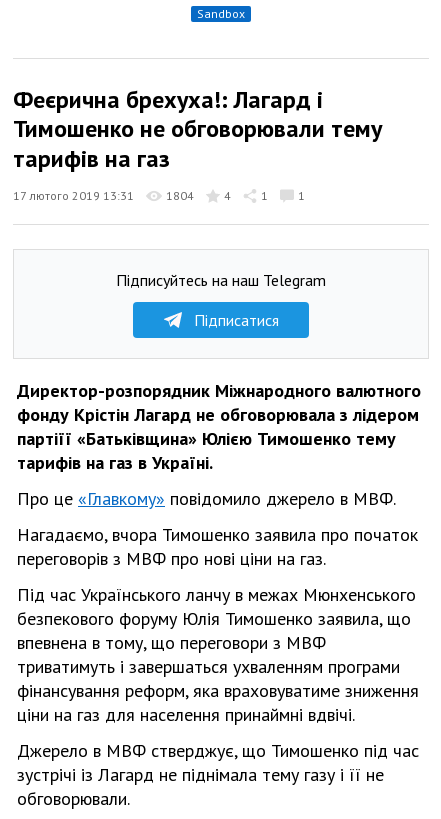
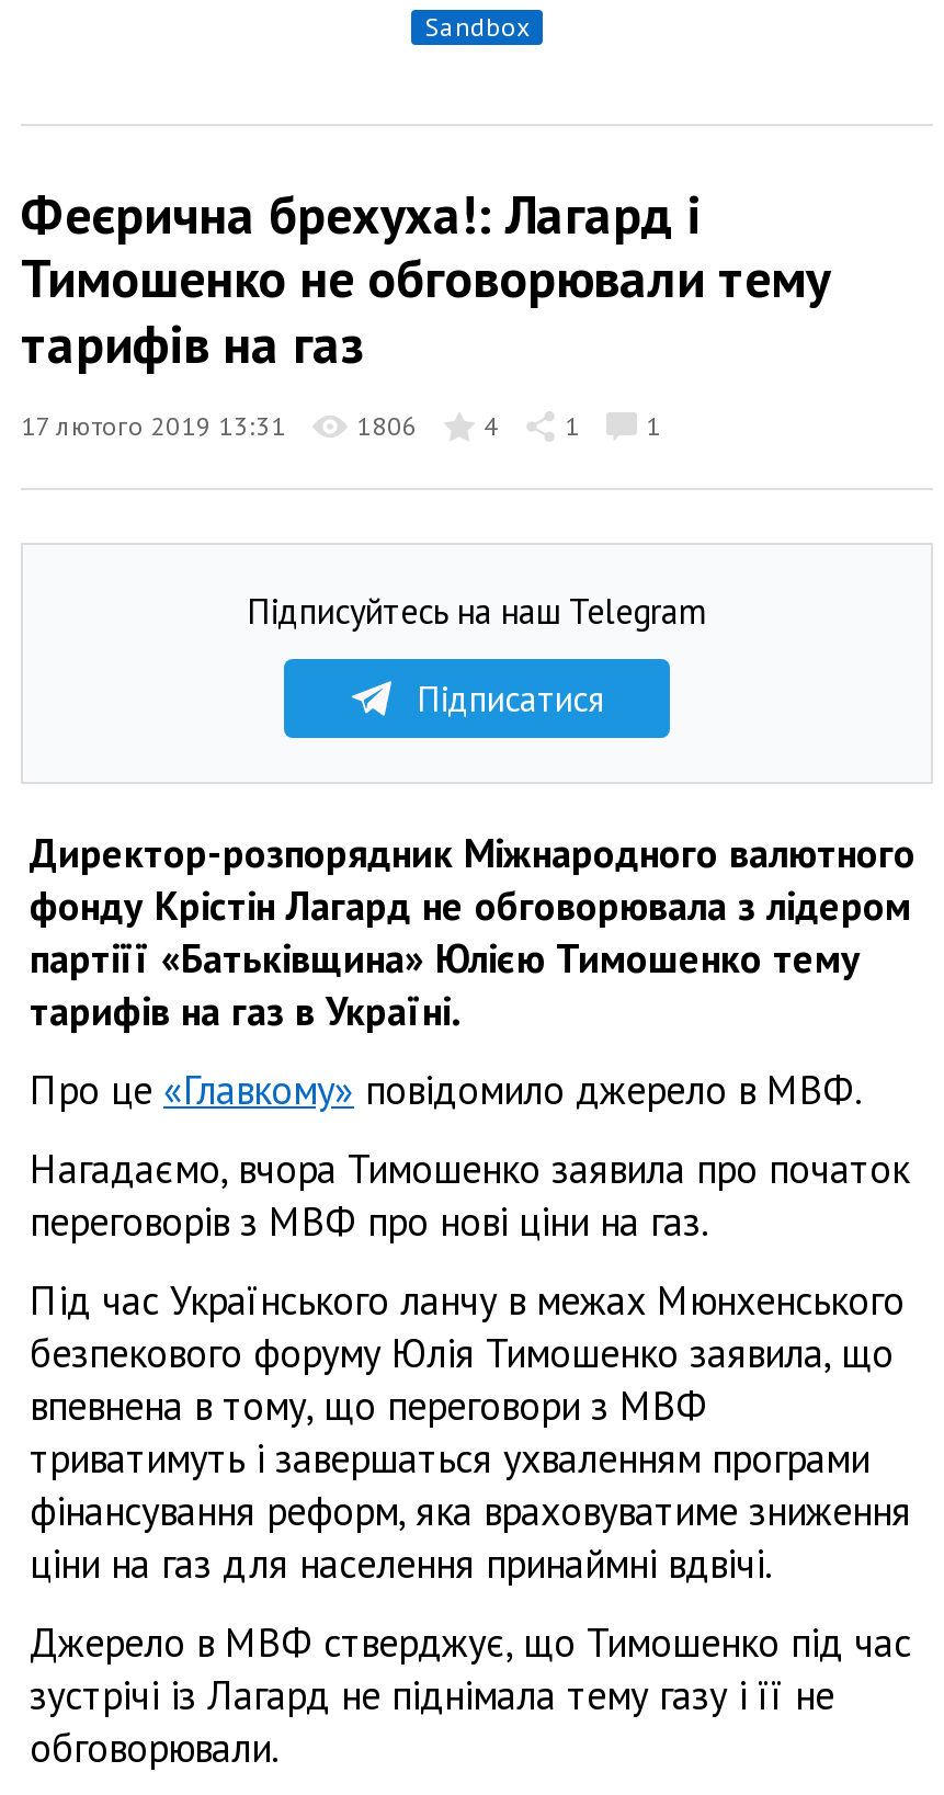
[166,187,305,202] 1804 4 1 1 -> [356,408,661,441] 1806 4 1 1

